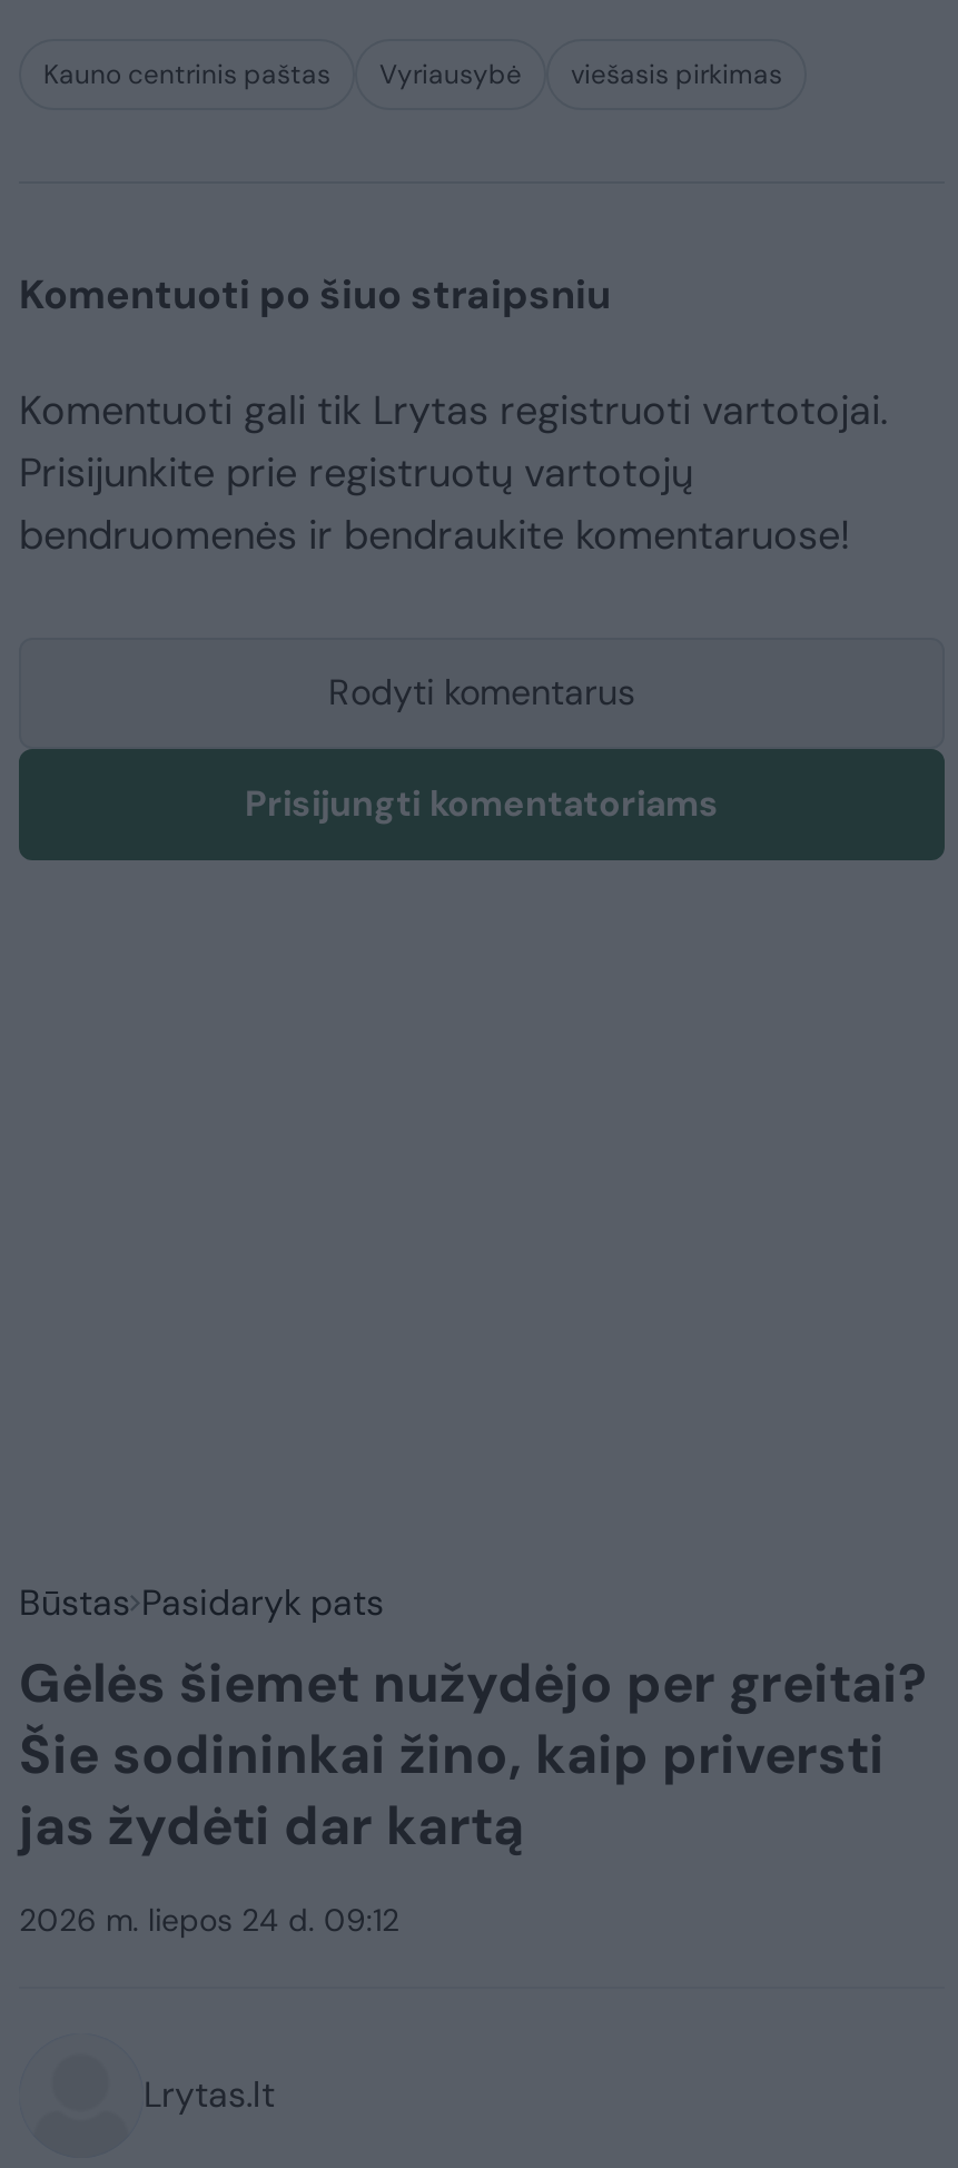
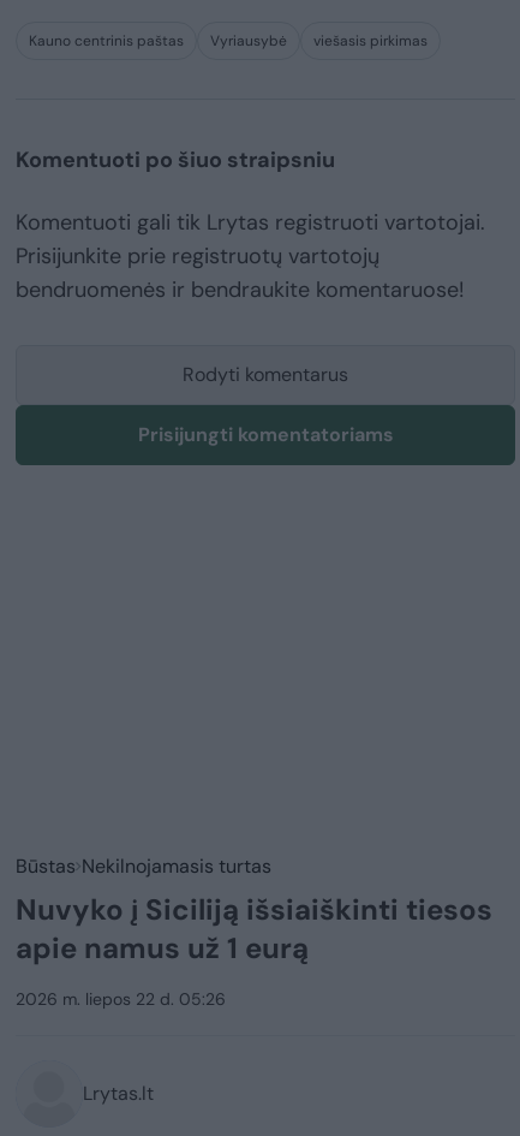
[19,1579,927,1860] Būstas Pasidaryk pats | Gėlės šiemet nužydėjo per greitai? | Šie sodininkai žino, kaip priversti | jas žydėti dar kartą -> [16,854,492,967] Būstas Nekilnojamasis turtas | Nuvyko į Siciliją išsiaiškinti tiesos | apie namus už 1 eurą
[19,1900,399,1940] 2026 m. liepos 24 d. 09:12 -> [16,988,226,1010] 2026 m. liepos 22 d. 05:26

